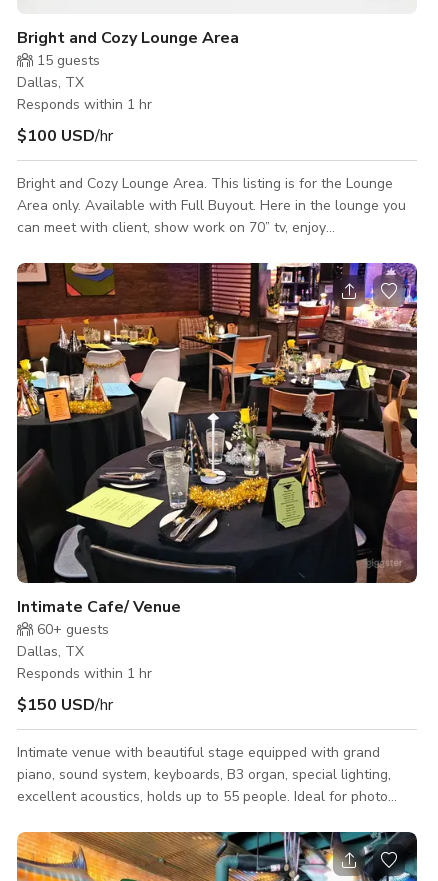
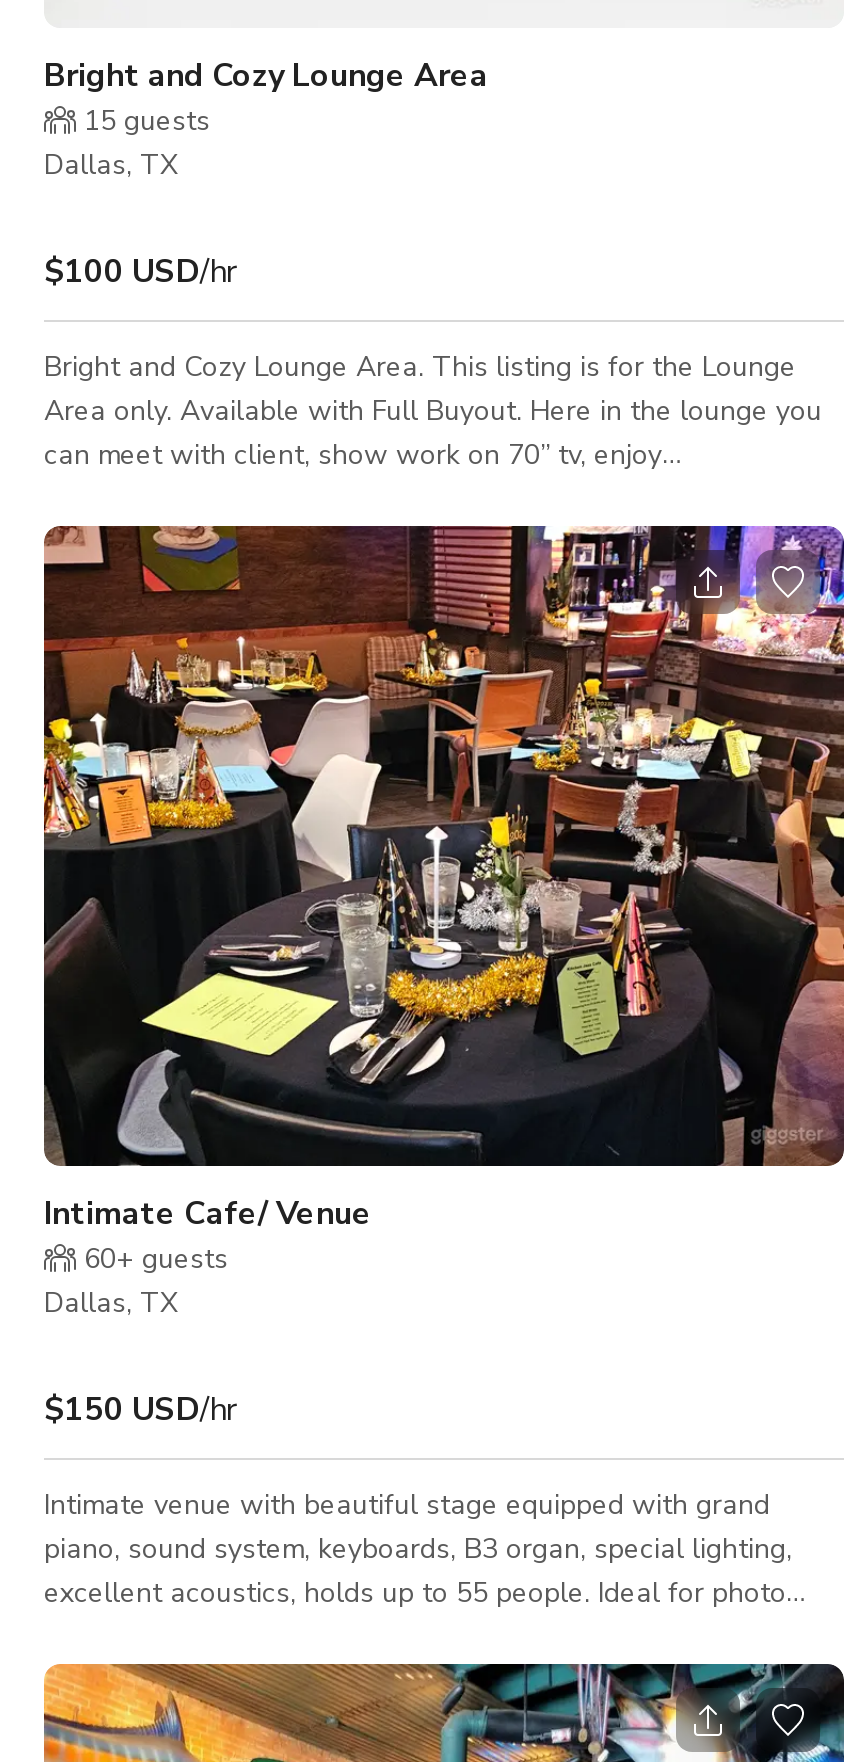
[17,95,152,114] Responds within 1 hr -> none
[17,664,152,683] Responds within 1 hr -> none

